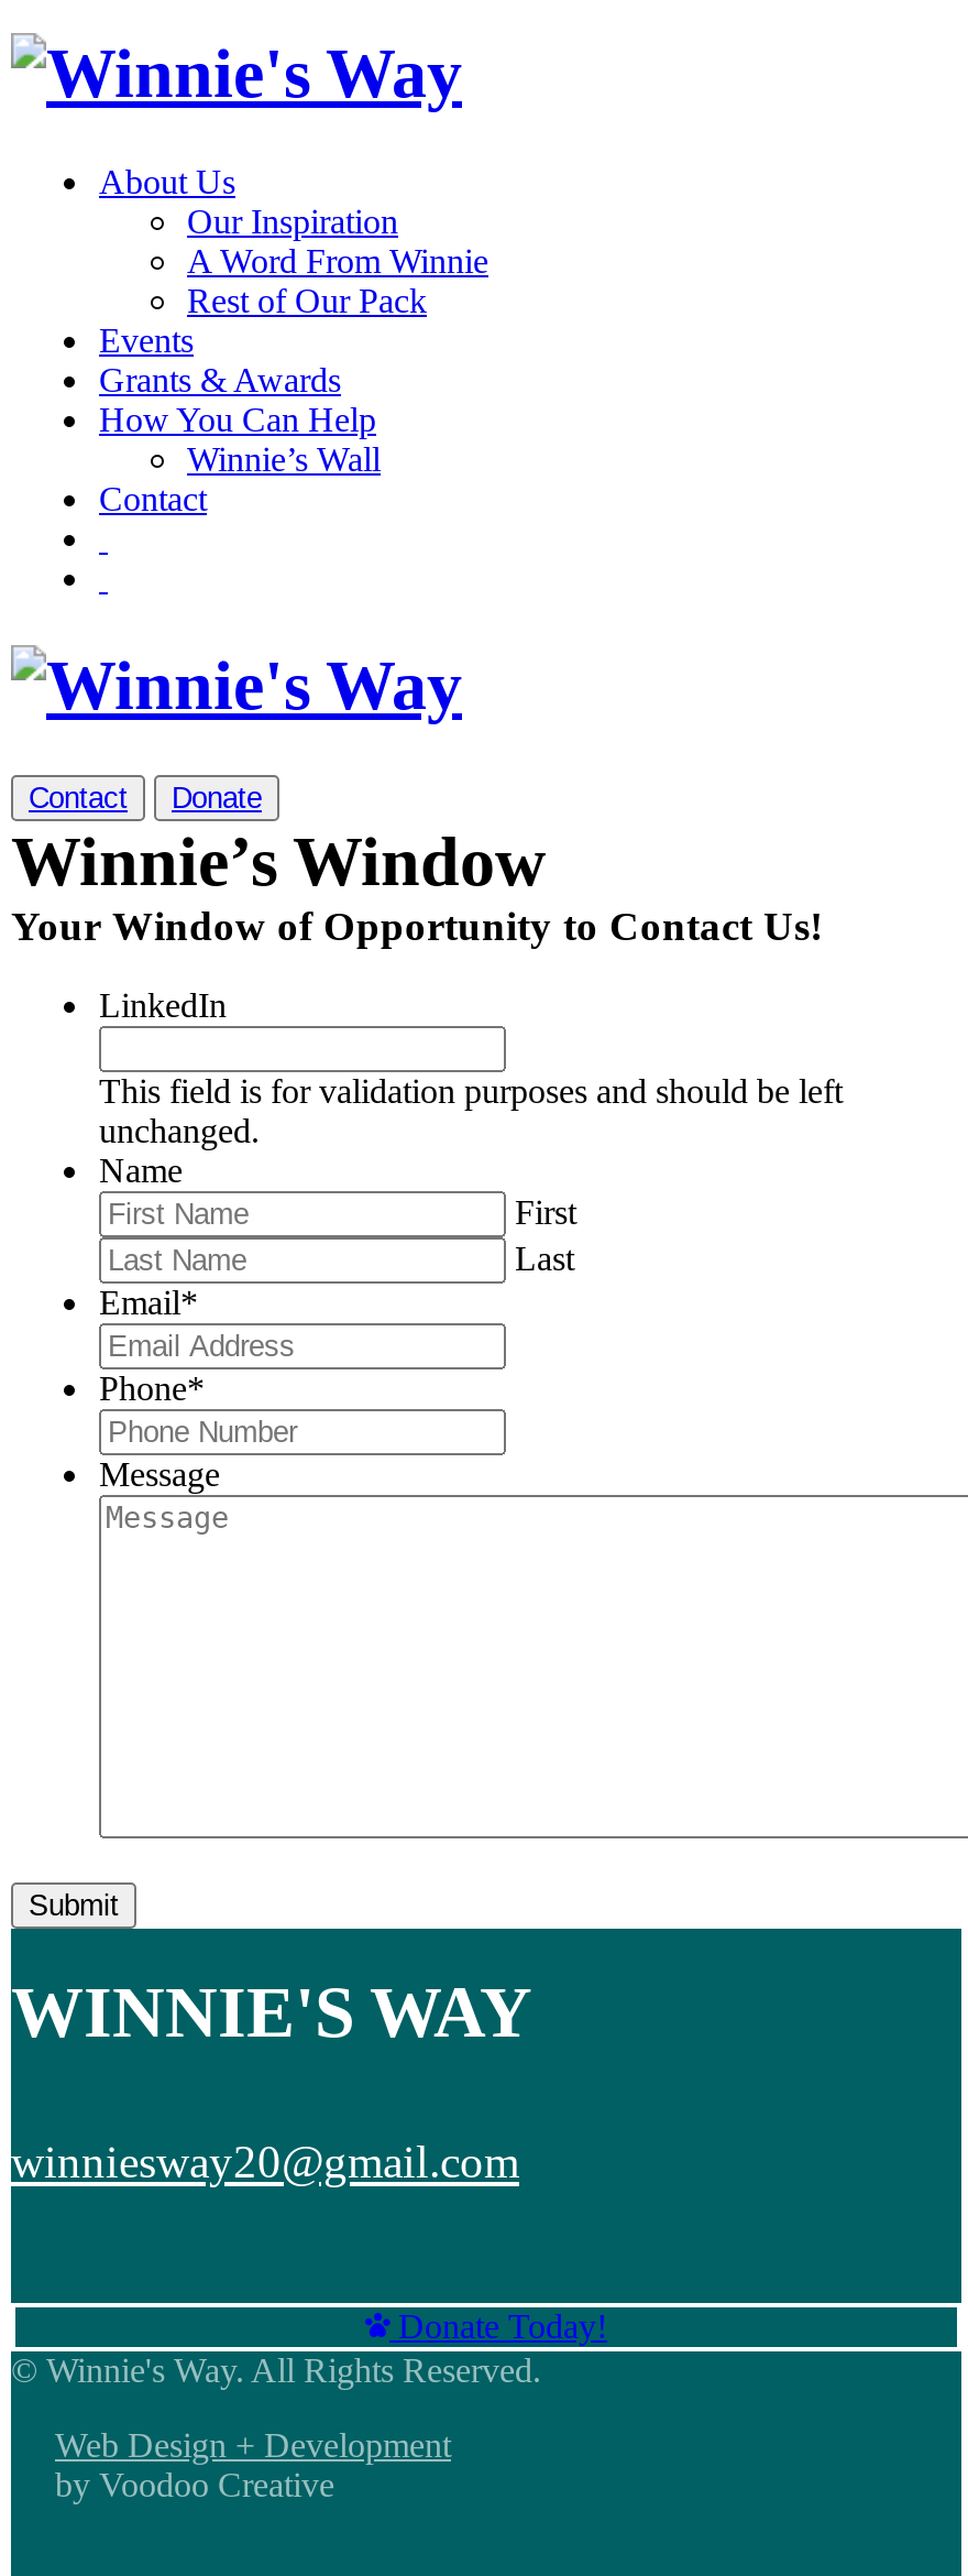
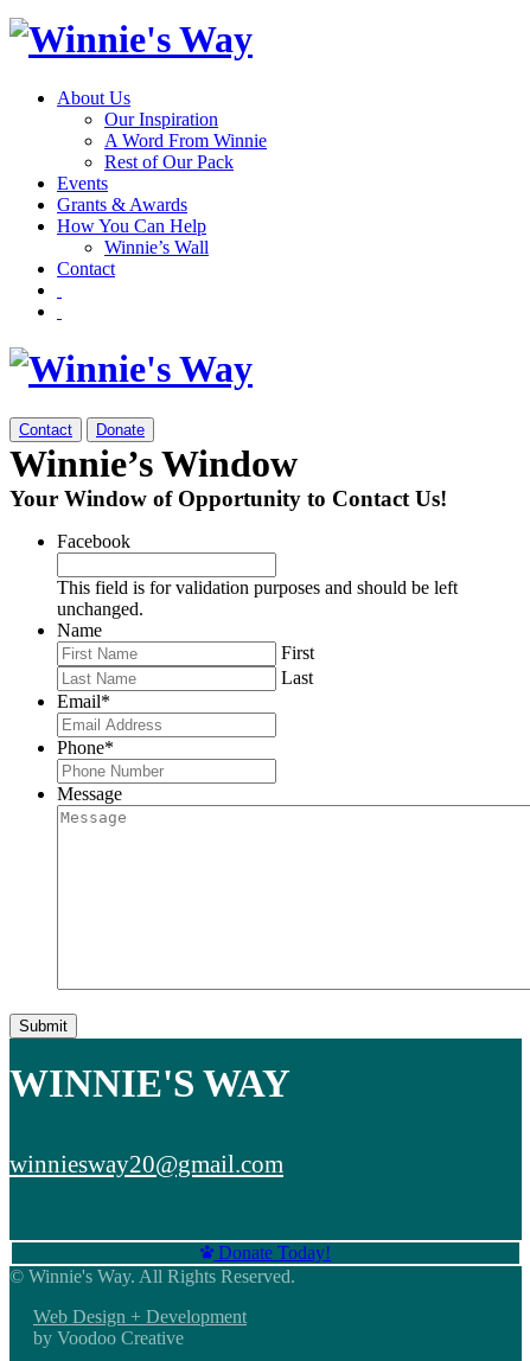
[99,986,227,1023] LinkedIn -> [57,531,130,551] Facebook

